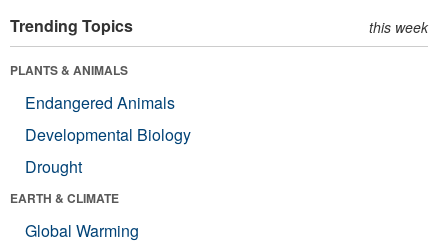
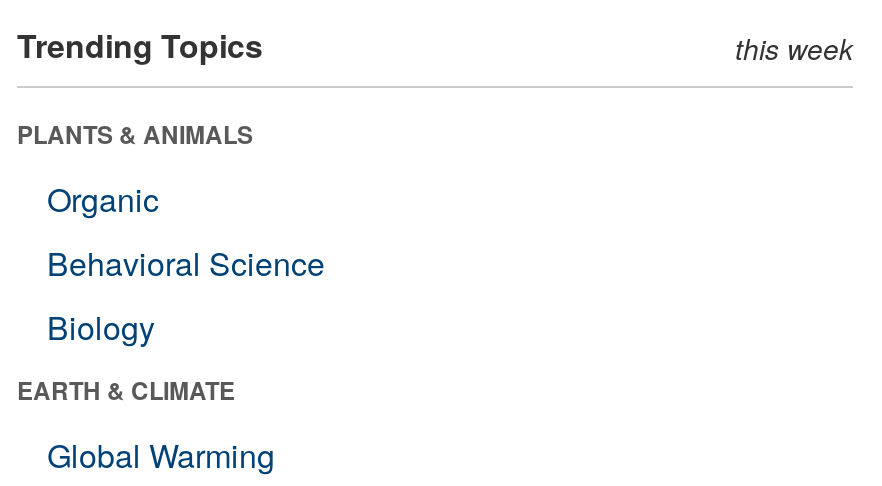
[25,91,191,178] Endangered Animals | Developmental Biology | Drought -> [47,176,325,350] Organic | Behavioral Science | Biology

